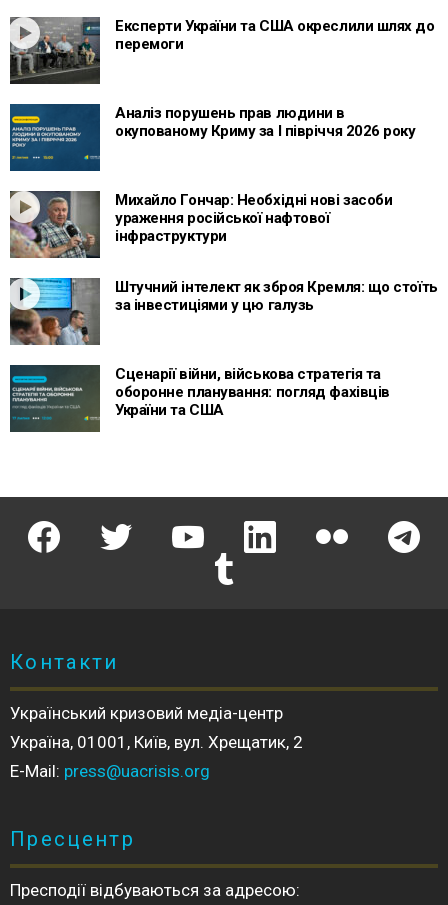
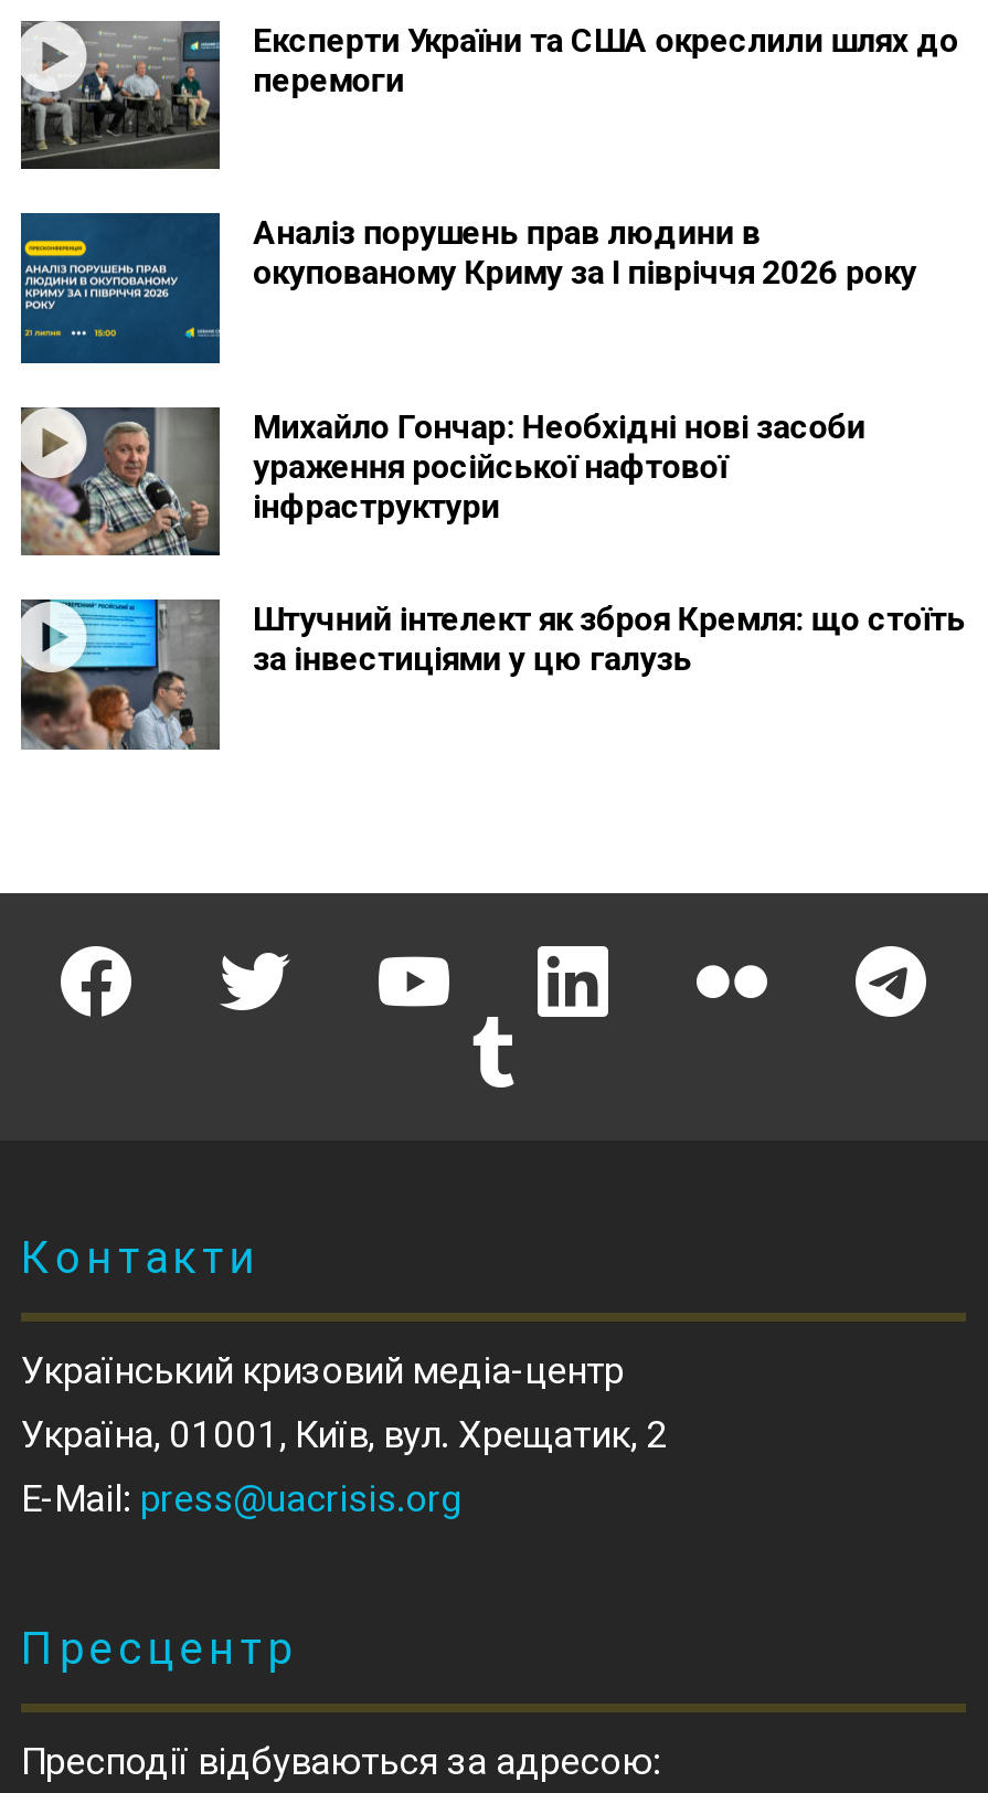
[9,364,390,433] [image] | Сценарії війни, військова стратегія та | оборонне планування: погляд фахівців | України та США -> none

